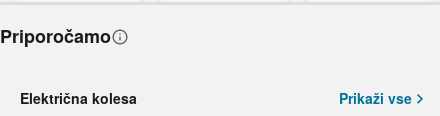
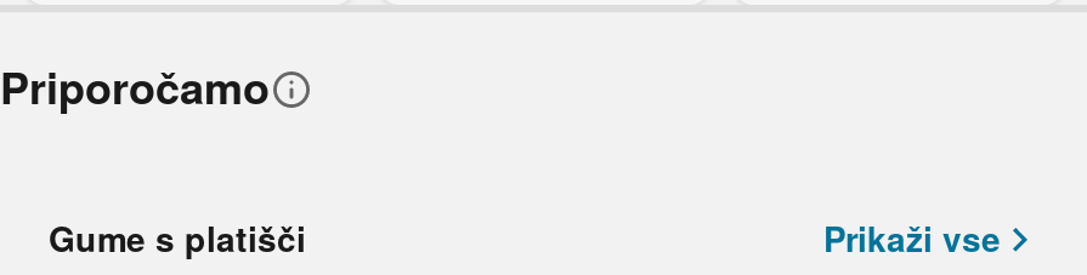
[20,88,137,108] Električna kolesa -> [49,214,306,262] Gume s platišči

